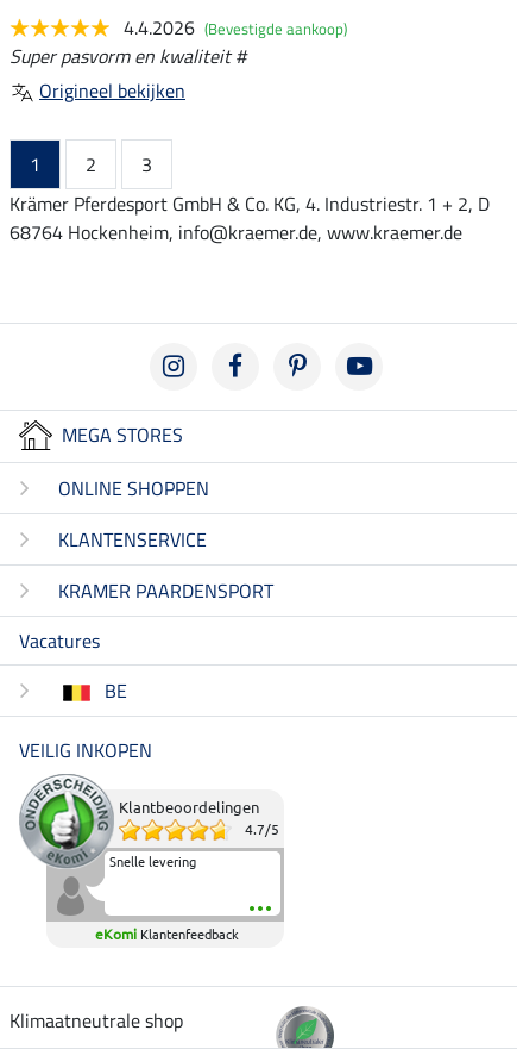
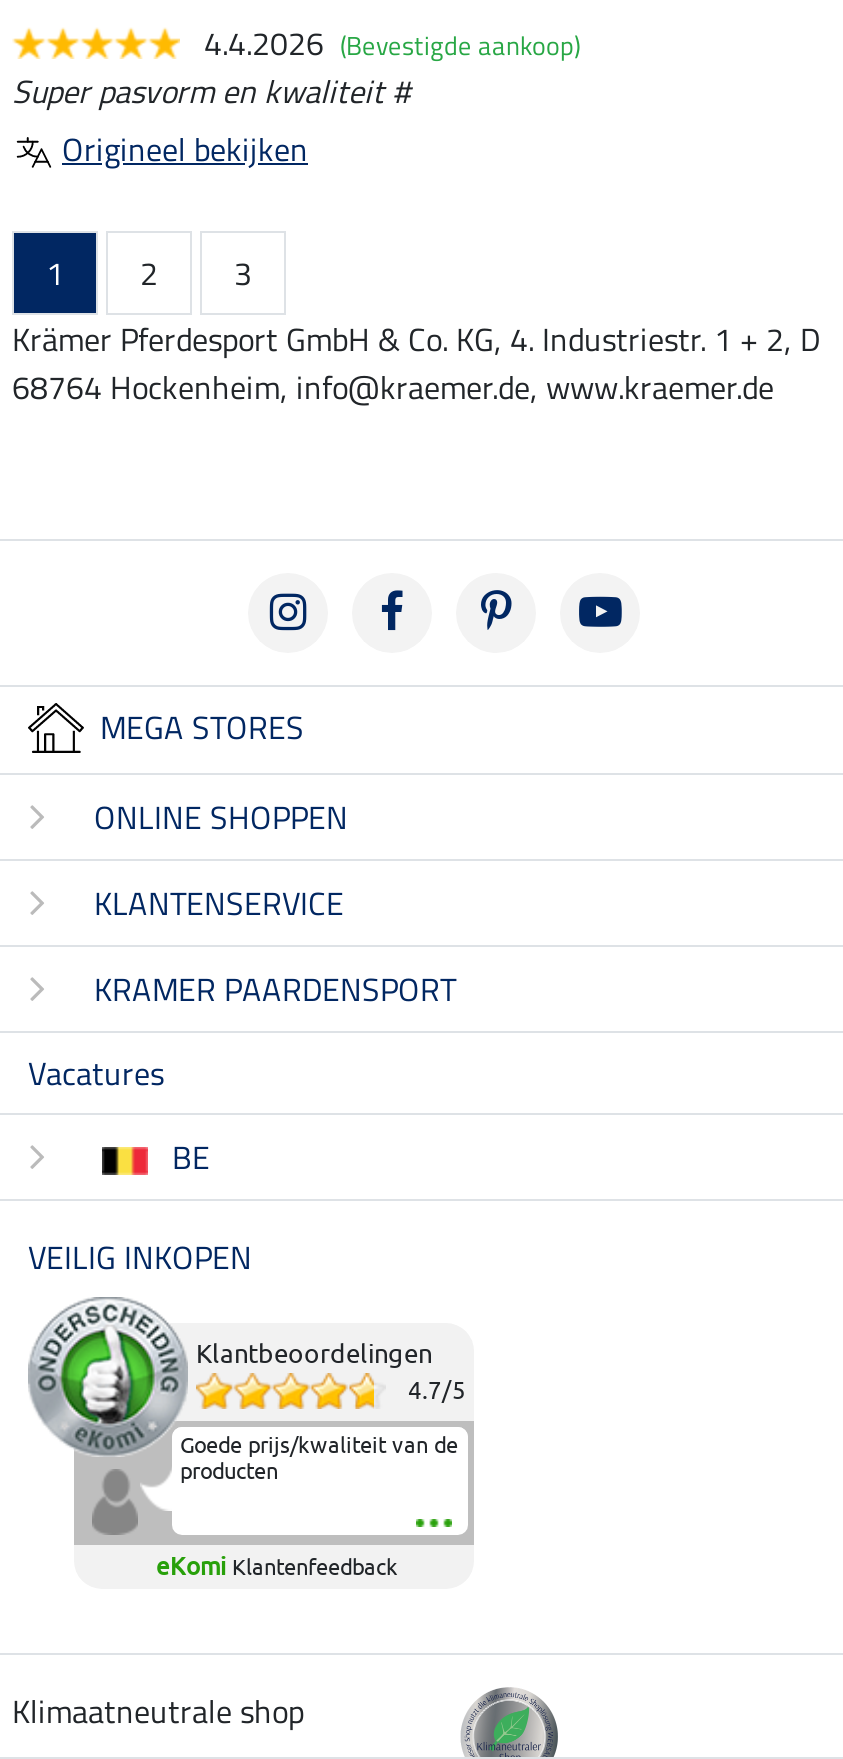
[109,854,196,869] Snelle levering -> [180,1432,458,1482] Goede prijs/kwaliteit van de | producten

